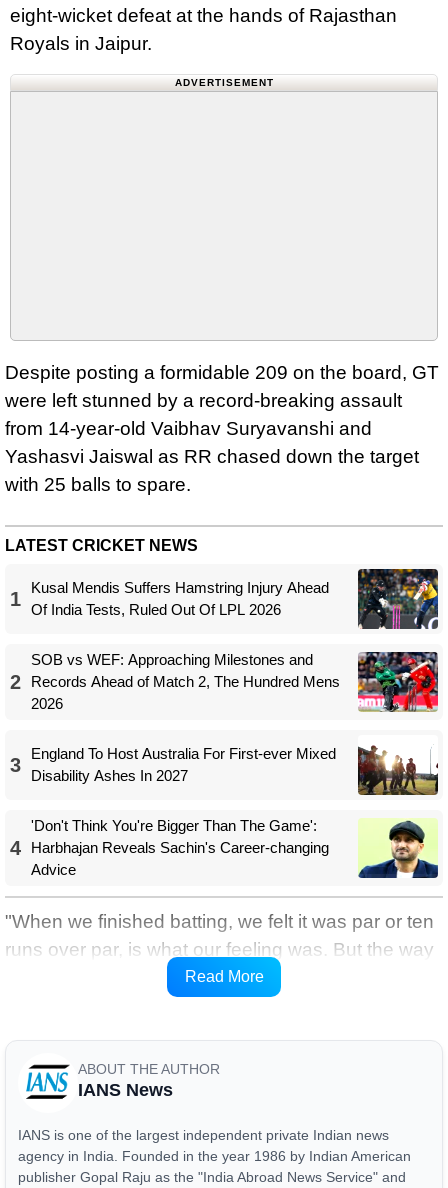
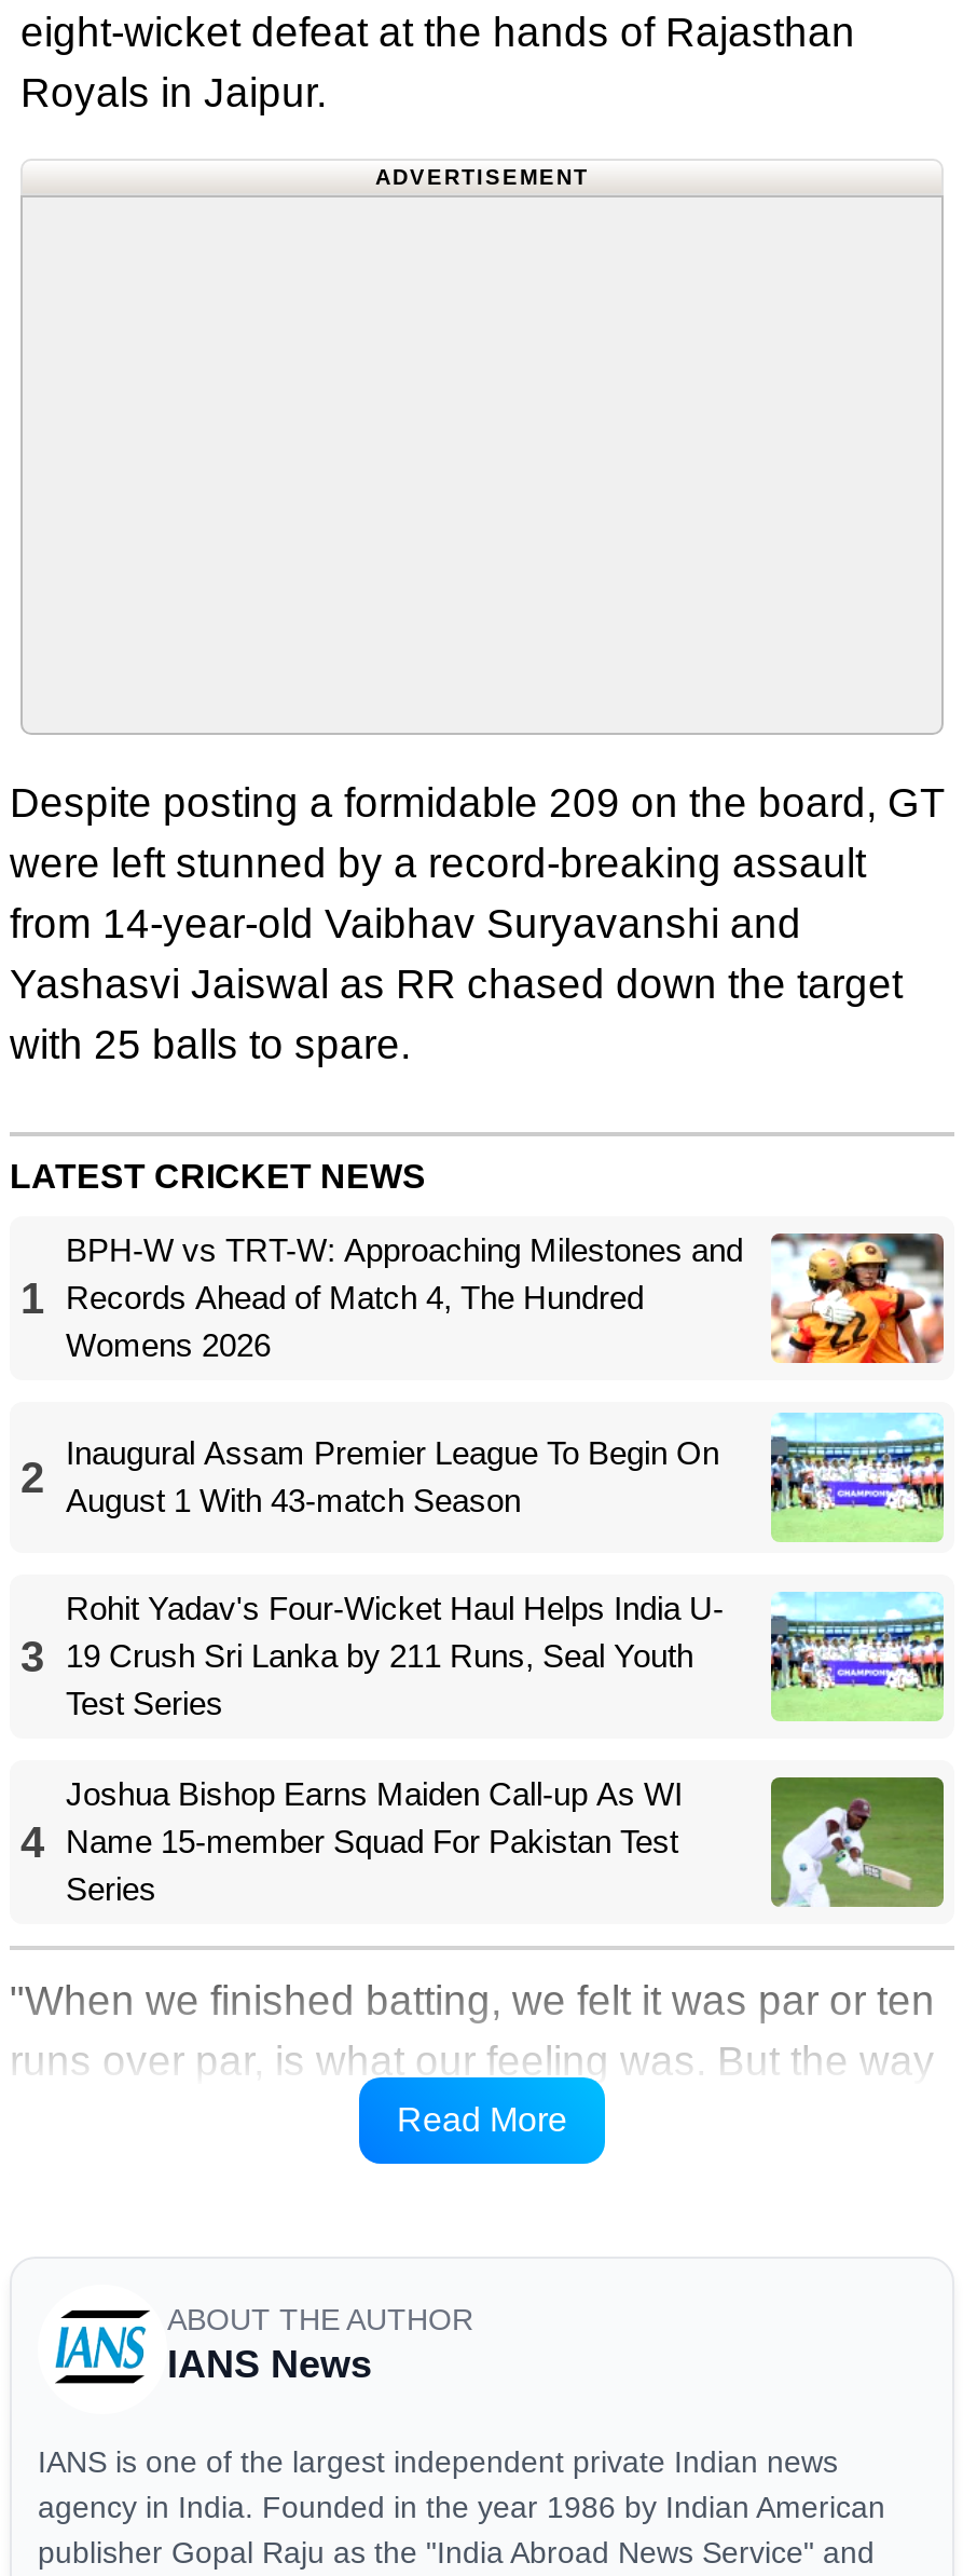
[31,568,439,630] [image] | Kusal Mendis Suffers Hamstring Injury Ahead | Of India Tests, Ruled Out Of LPL 2026 -> [66,1231,946,1365] [image] | BPH-W vs TRT-W: Approaching Milestones and | Records Ahead of Match 4, The Hundred | Womens 2026
[31,651,439,713] [image] | SOB vs WEF: Approaching Milestones and | Records Ahead of Match 2, The Hundred Mens | 2026 -> [66,1413,946,1542] [image] | Inaugural Assam Premier League To Begin On | August 1 With 43-match Season
[31,735,439,796] [image] | England To Host Australia For First-ever Mixed | Disability Ashes In 2027 -> [66,1590,946,1721] [image] | Rohit Yadav's Four-Wicket Haul Helps India U- | 19 Crush Sri Lanka by 211 Runs, Seal Youth | Test Series
[31,817,439,879] [image] | 'Don't Think You're Bigger Than The Game': | Harbhajan Reveals Sachin's Career-changing | Advice -> [66,1775,946,1909] [image] | Joshua Bishop Earns Maiden Call-up As WI | Name 15-member Squad For Pakistan Test | Series

